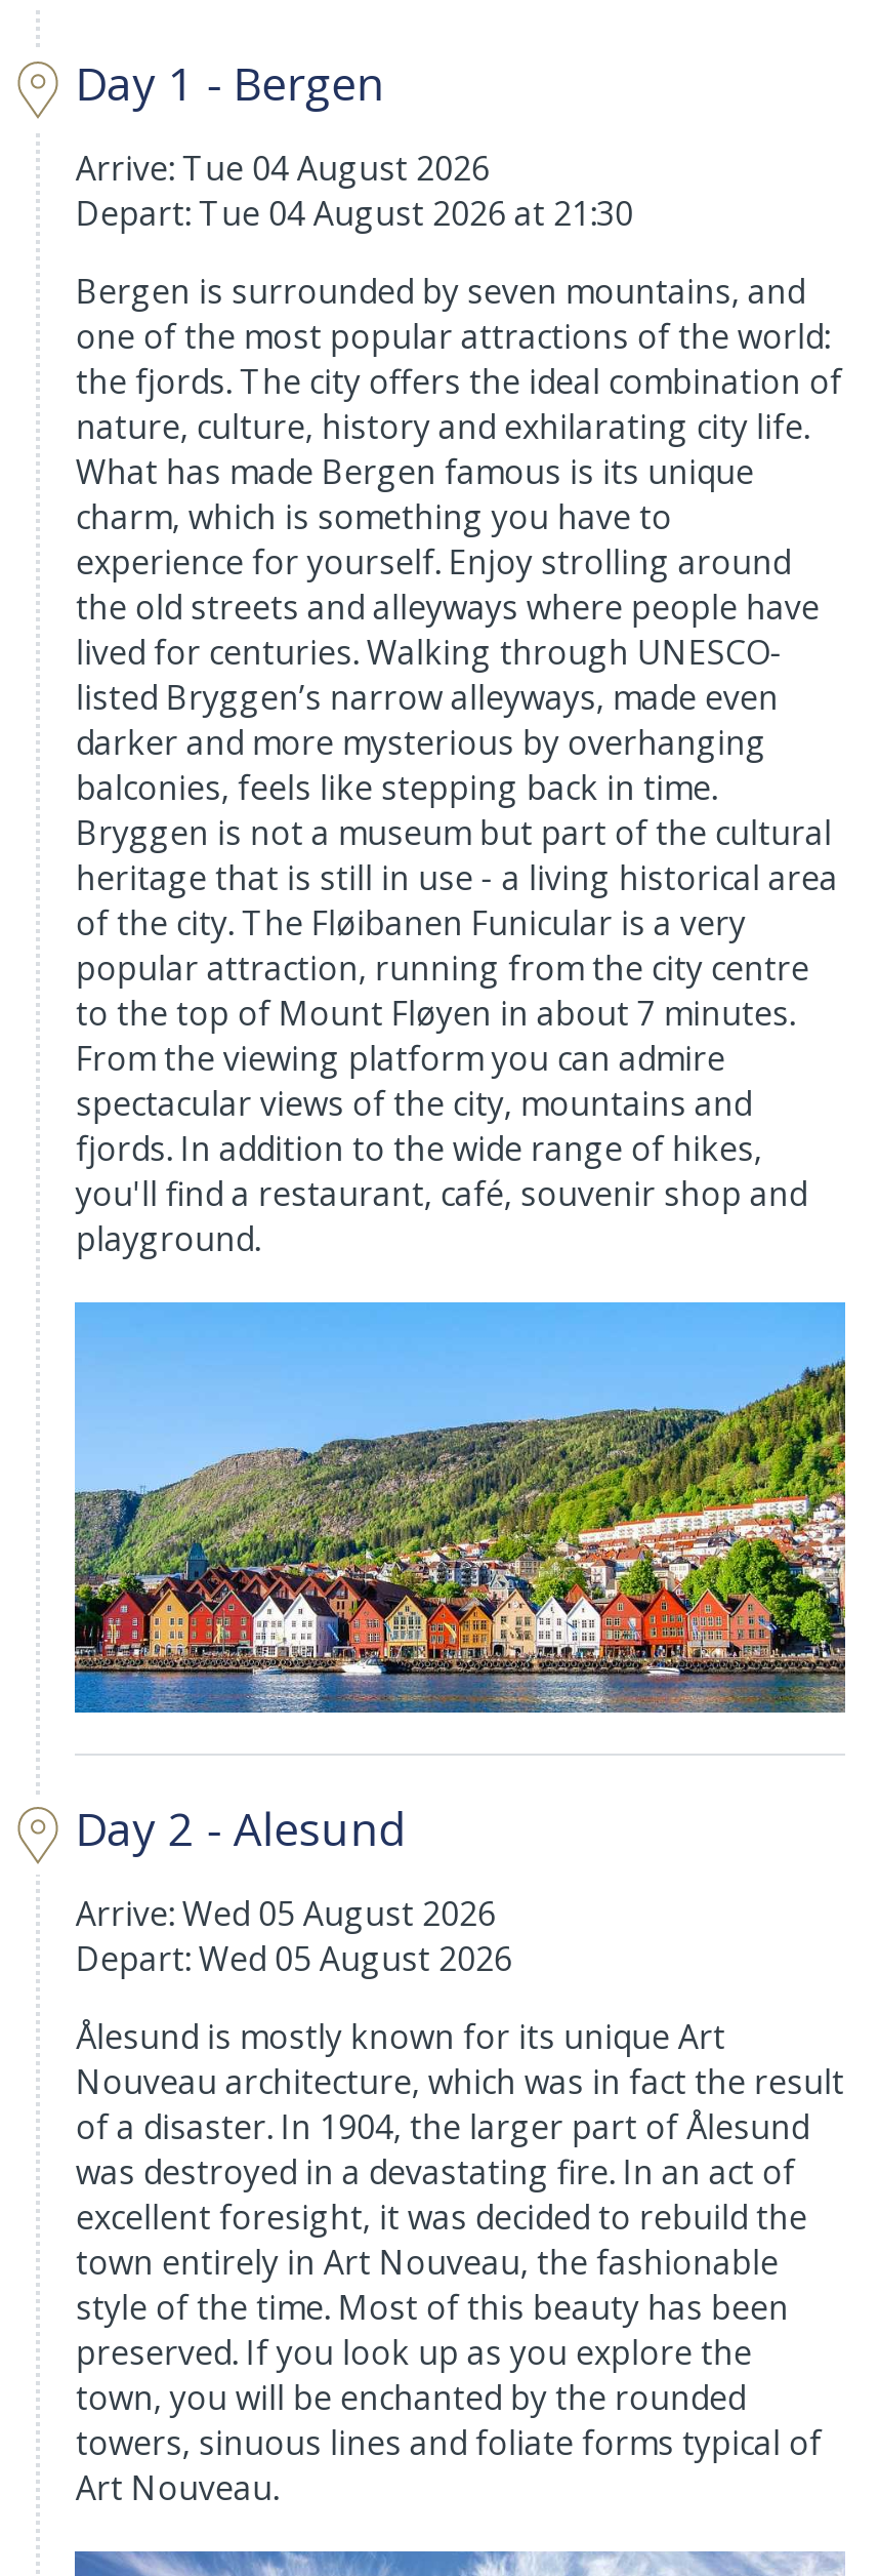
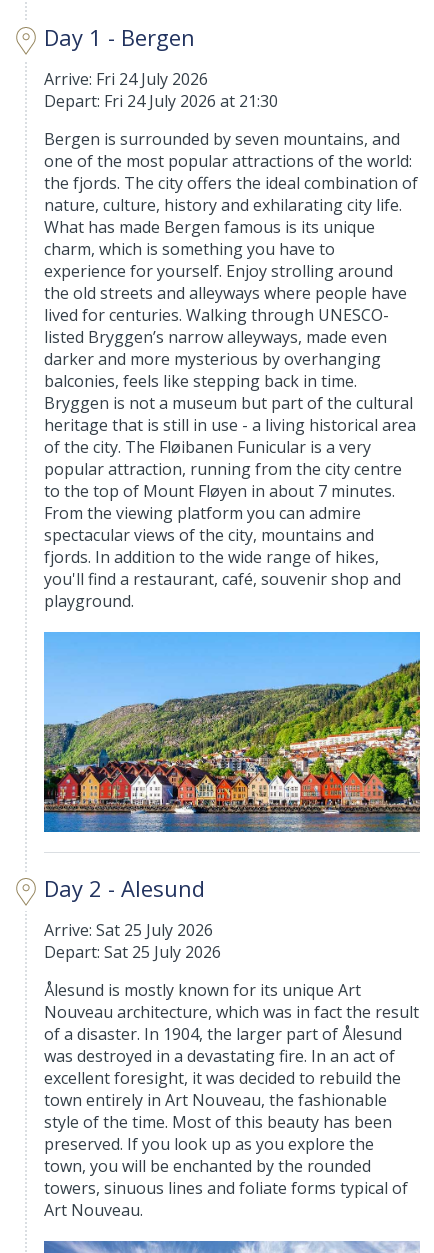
[76,146,489,191] Arrive: Tue 04 August 2026 -> [44,68,208,90] Arrive: Fri 24 July 2026
[76,191,633,236] Depart: Tue 04 August 2026 at 21:30 -> [44,90,278,112] Depart: Fri 24 July 2026 at 21:30
[76,1891,496,1937] Arrive: Wed 05 August 2026 -> [44,919,213,941] Arrive: Sat 25 July 2026
[76,1937,512,1982] Depart: Wed 05 August 2026 -> [44,941,221,963] Depart: Sat 25 July 2026

